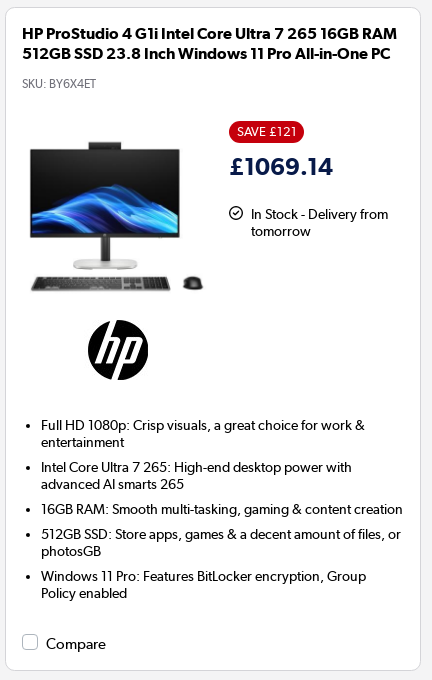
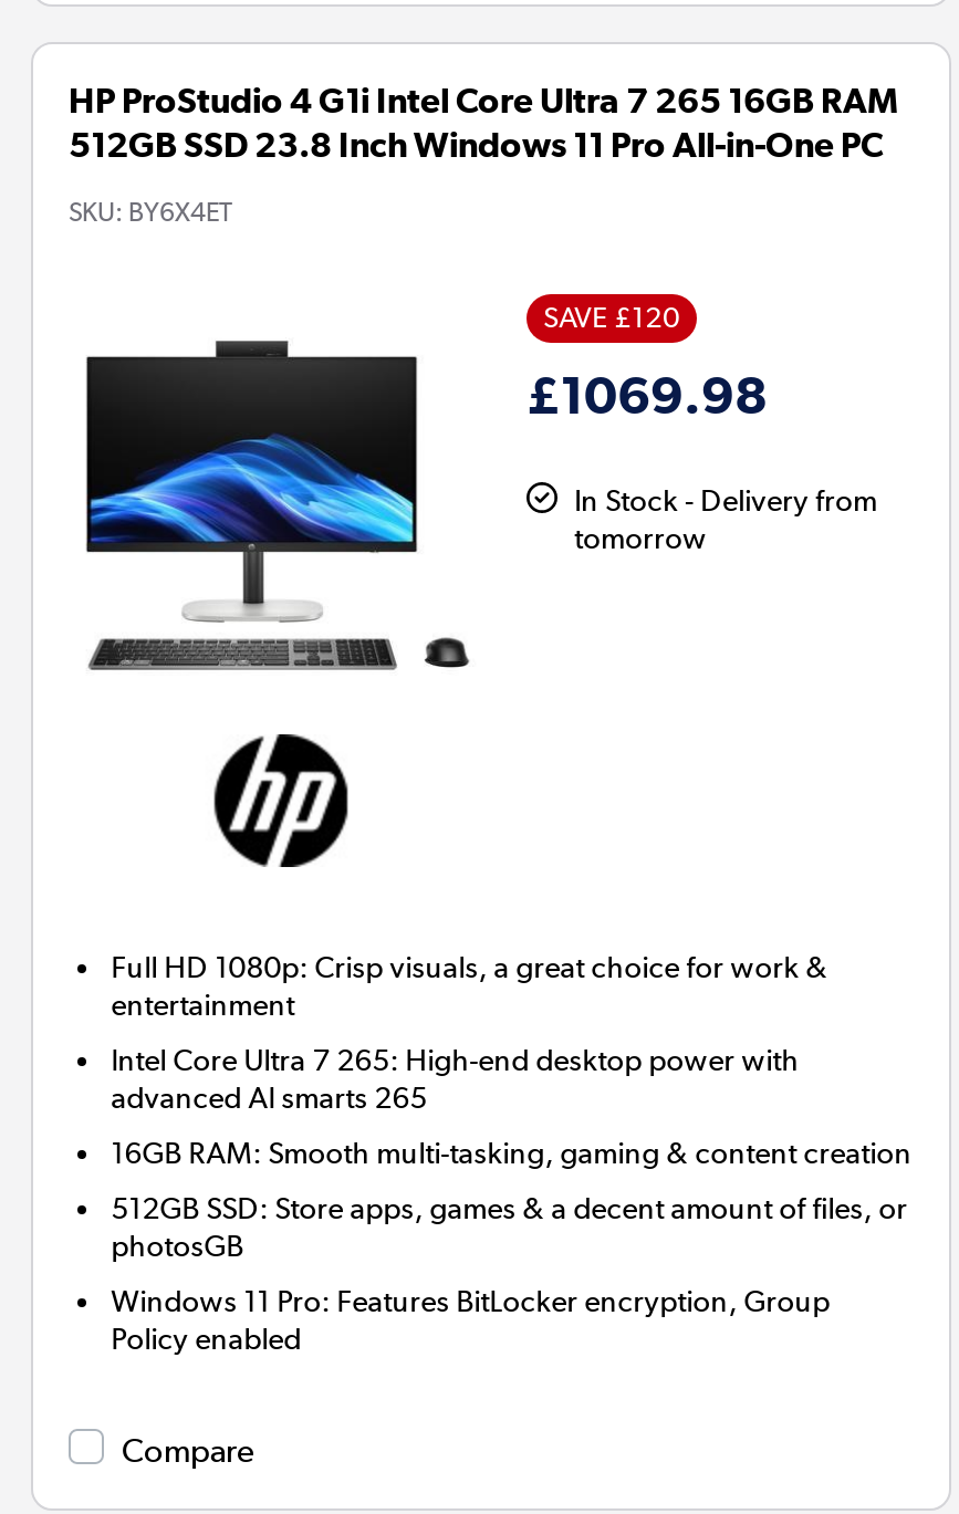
[237,124,297,139] SAVE £121 -> [544,301,681,334] SAVE £120
[229,152,333,180] £1069.14 -> [527,363,768,425] £1069.98

